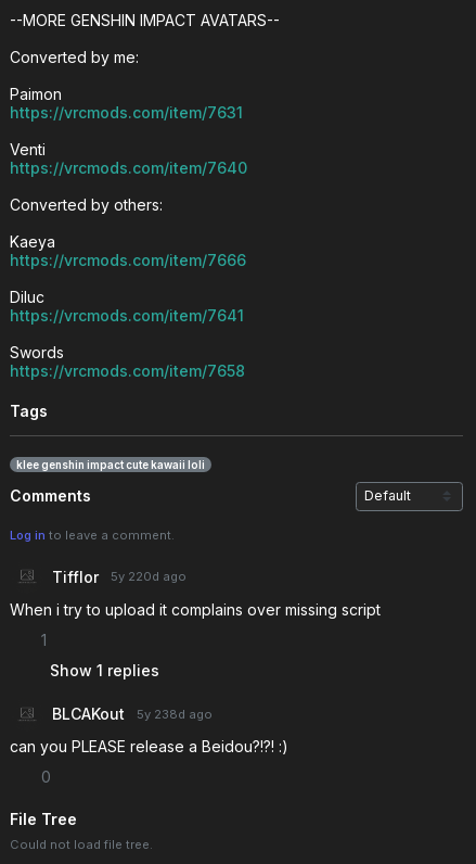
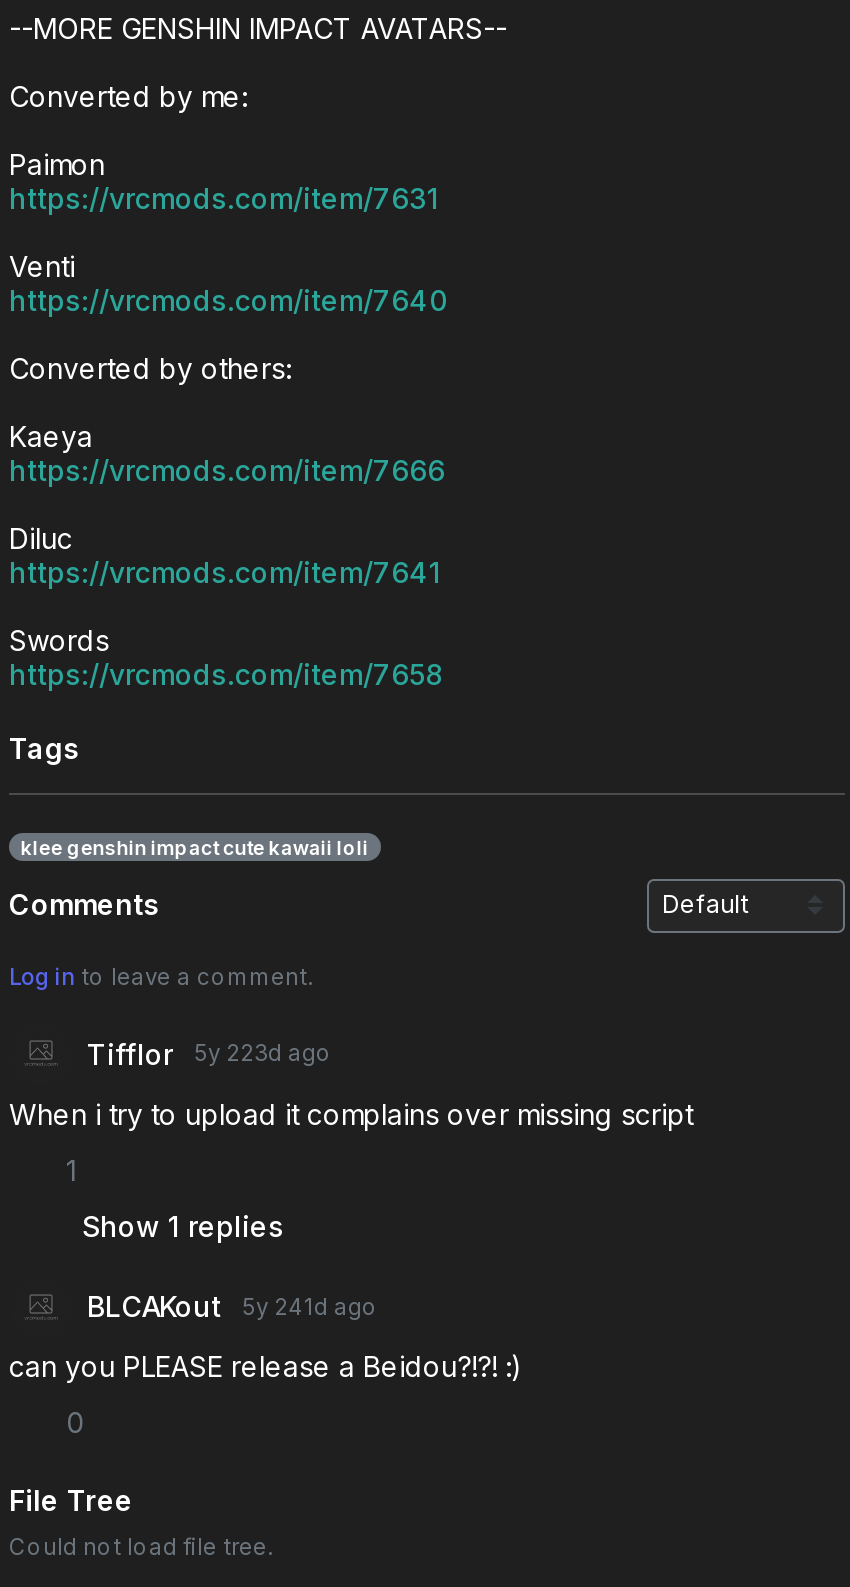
[52,567,186,586] Tifflor 5y 220d ago -> [87,1036,332,1070] Tifflor 5y 223d ago
[52,705,212,723] BLCAKout 5y 238d ago -> [87,1289,378,1323] BLCAKout 5y 241d ago

